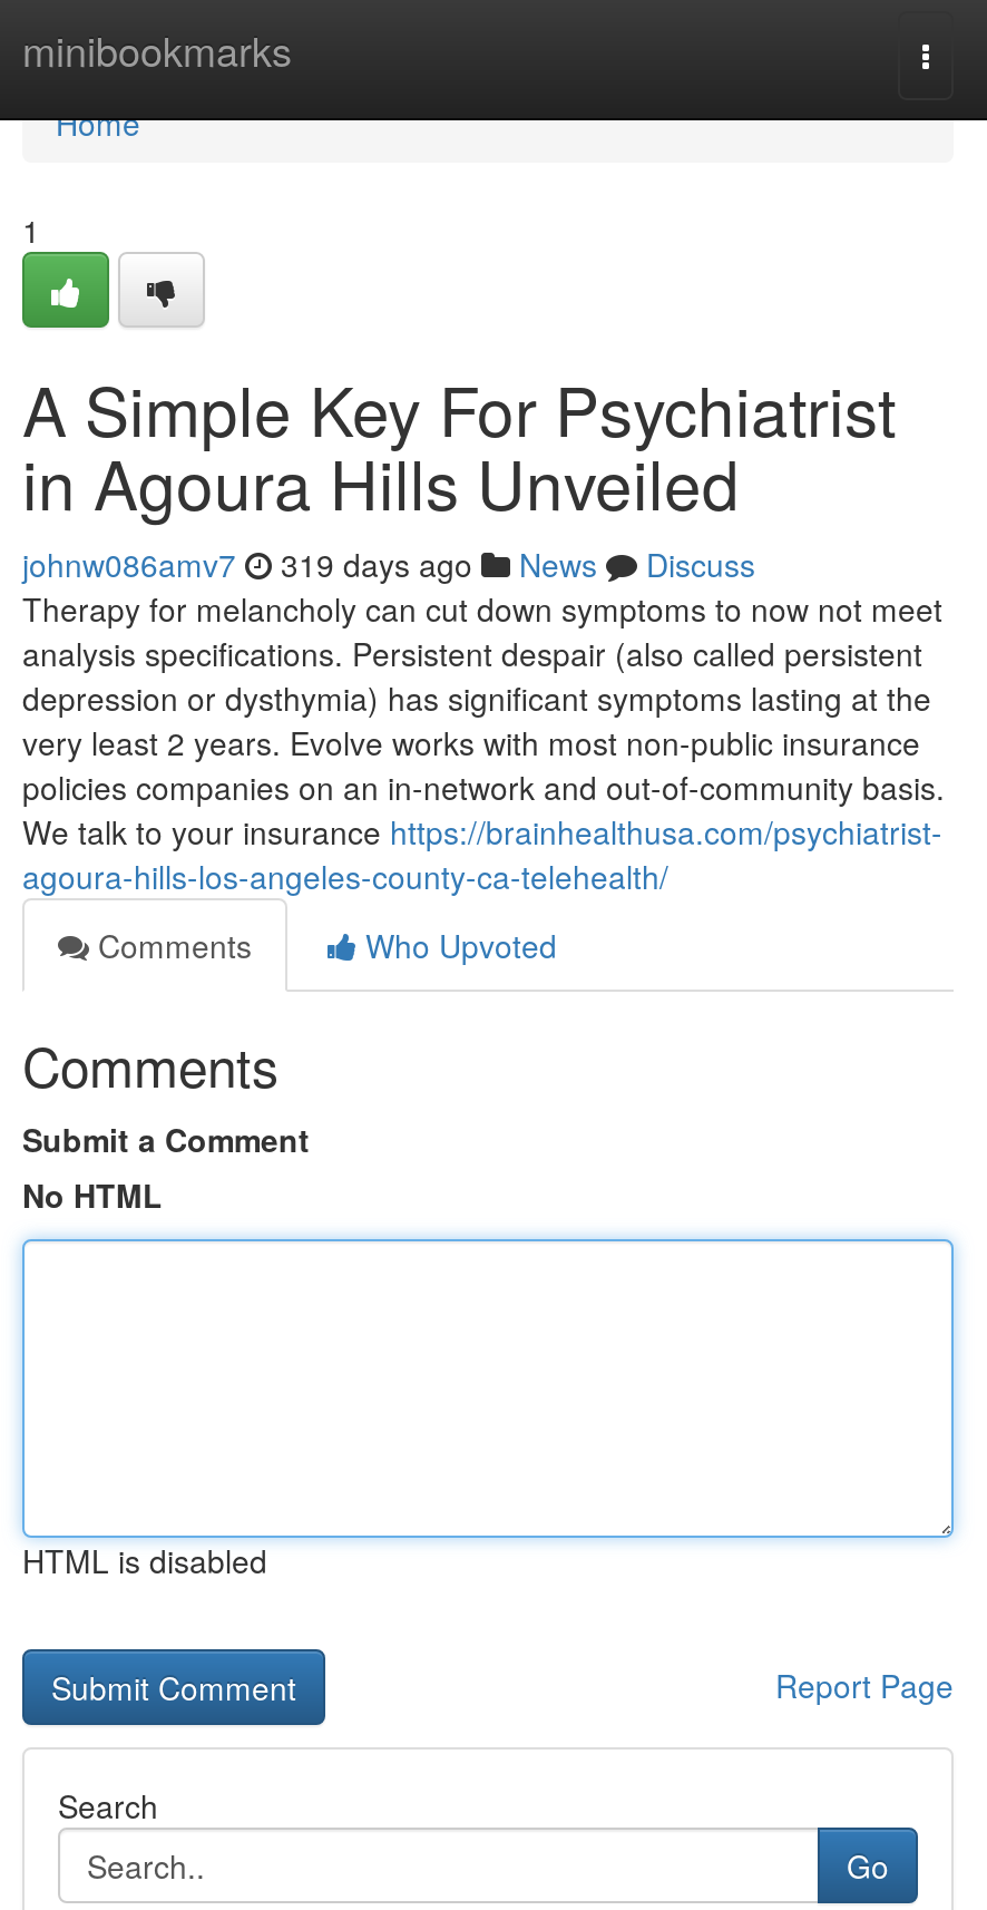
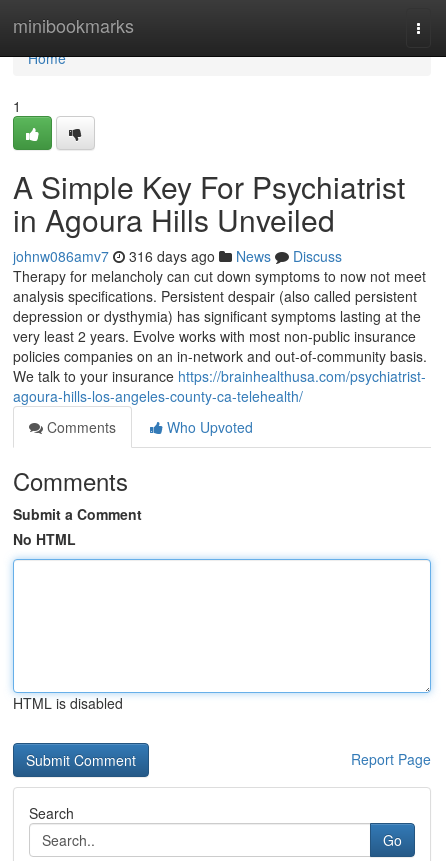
[22,542,755,586] johnw086amv7 319 days ago News Discuss -> [13,246,342,266] johnw086amv7 316 days ago News Discuss

